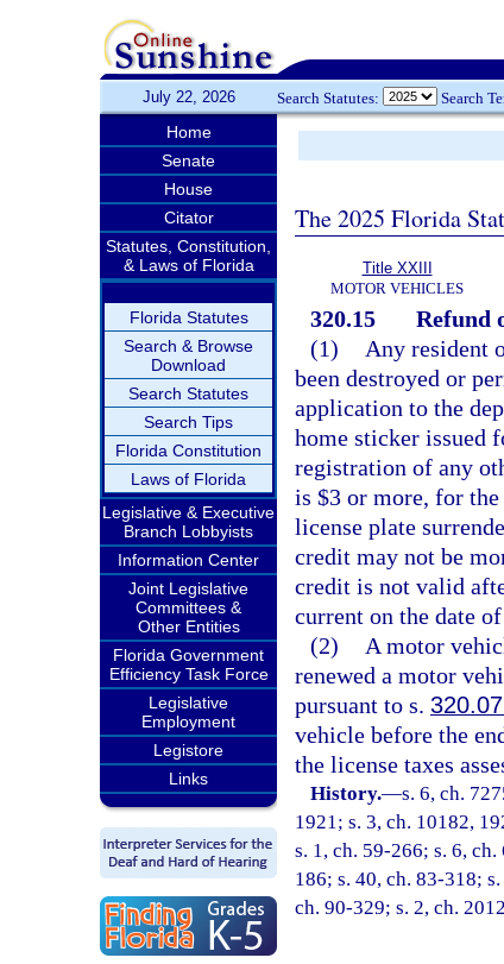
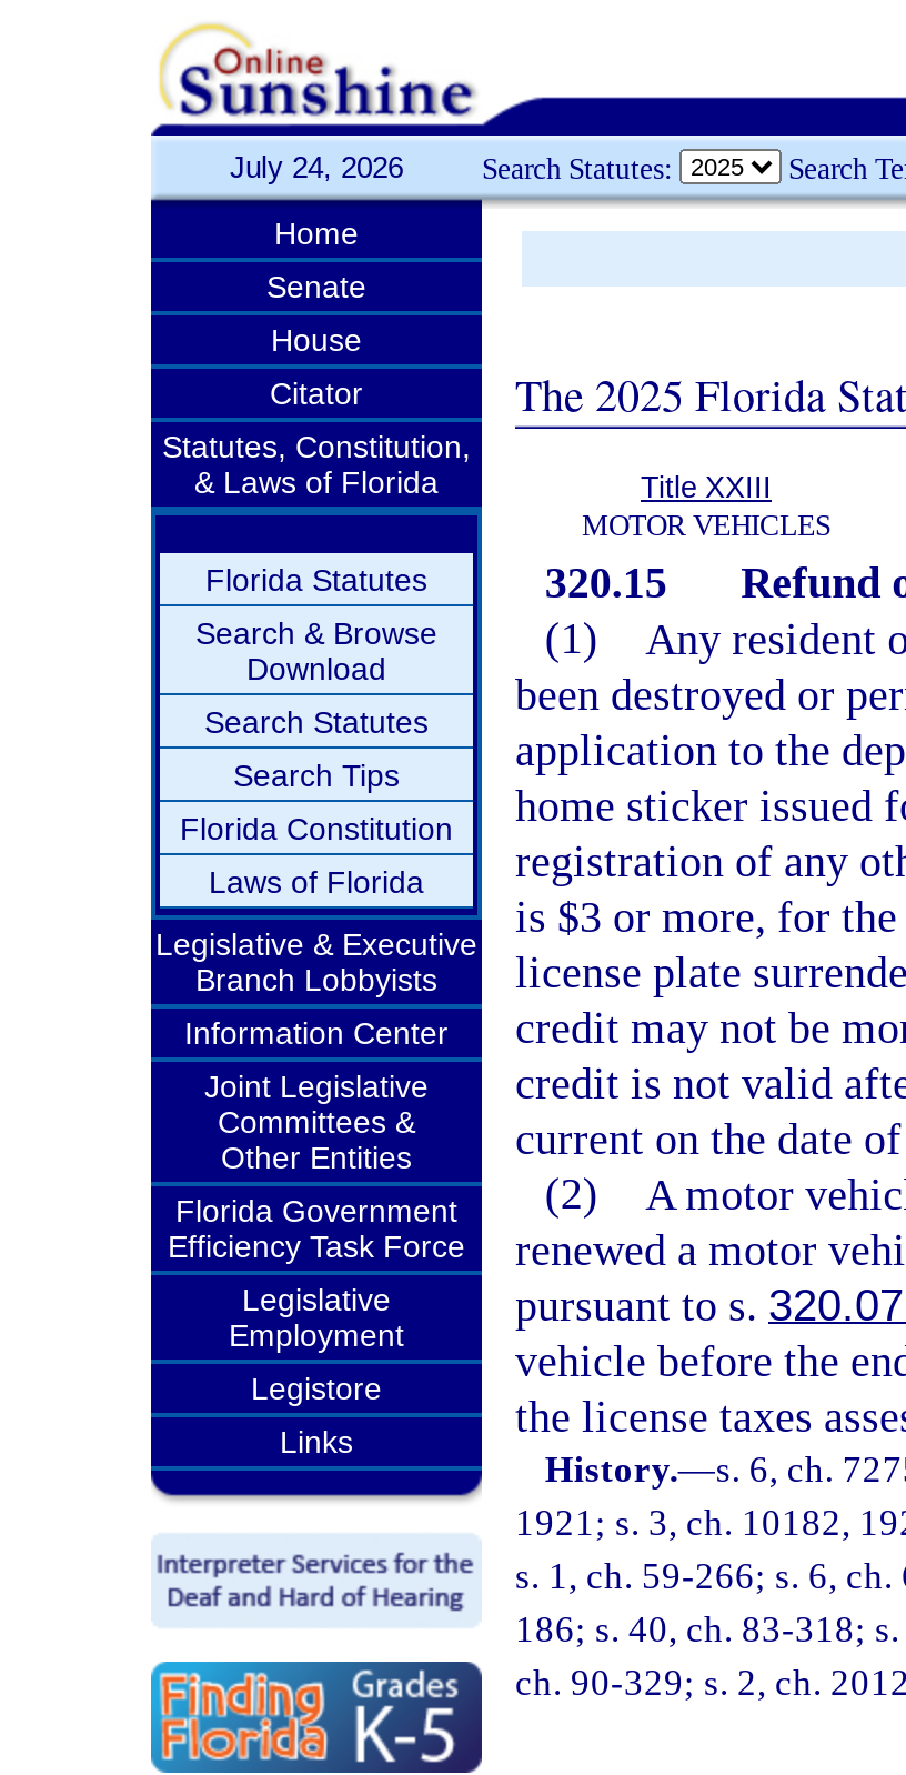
[142,88,235,106] July 22, 2026 -> [230,151,403,184] July 24, 2026

